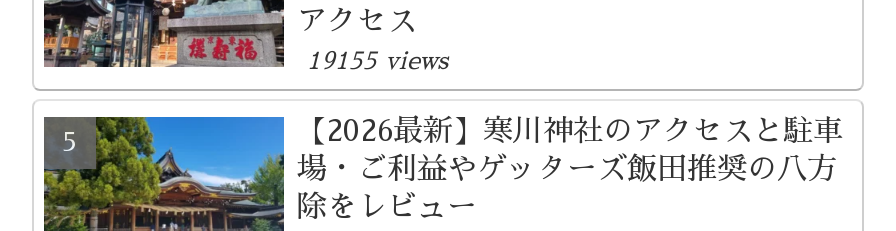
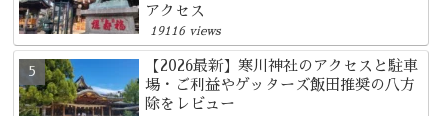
[307,49,449,73] 19155 views -> [150,25,221,37] 19116 views

